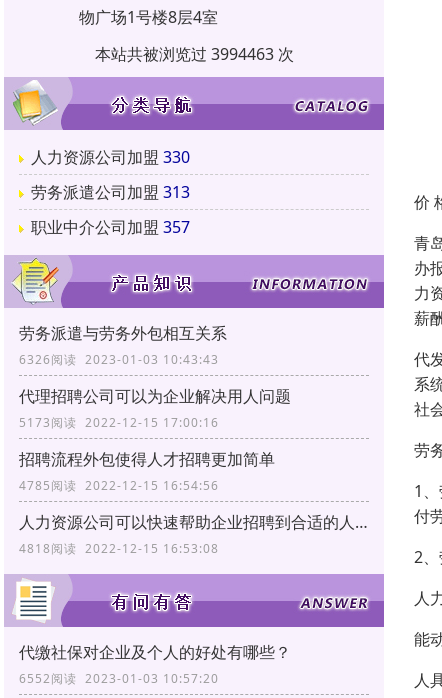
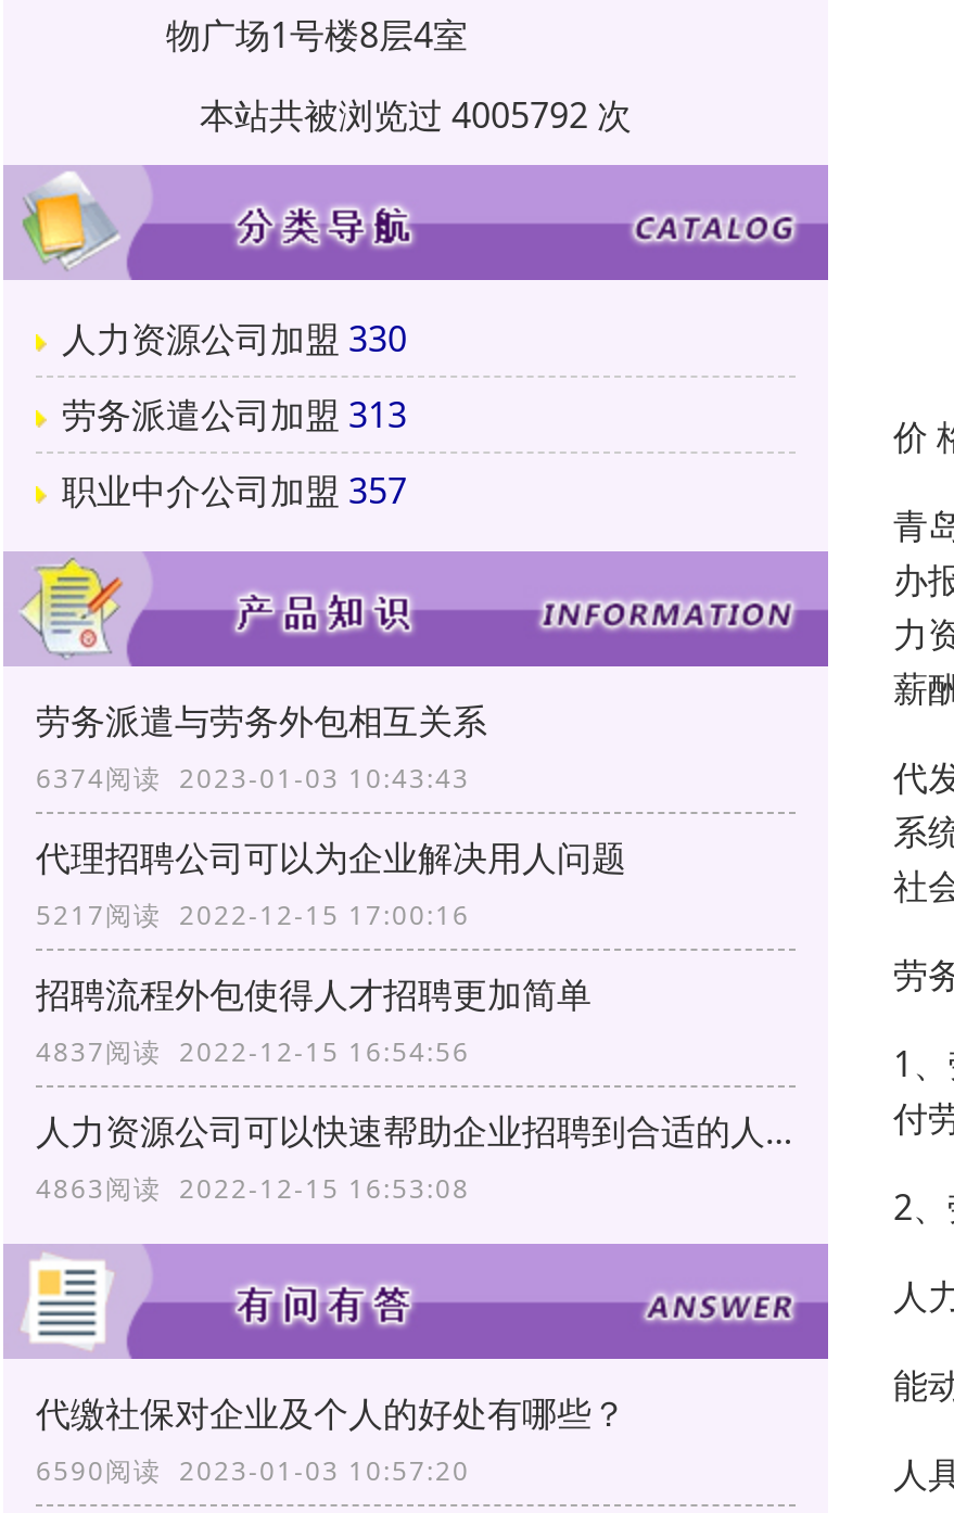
[94,43,293,65] 本站共被浏览过 3994463 次 -> [200,92,632,139] 本站共被浏览过 4005792 次
[19,351,219,368] 6326阅读 2023-01-03 10:43:43 -> [36,760,470,797] 6374阅读 2023-01-03 10:43:43
[19,414,219,431] 5173阅读 2022-12-15 17:00:16 -> [36,897,470,934] 5217阅读 2022-12-15 17:00:16
[19,477,219,494] 4785阅读 2022-12-15 16:54:56 -> [36,1034,470,1071] 4837阅读 2022-12-15 16:54:56
[19,540,219,557] 4818阅读 2022-12-15 16:53:08 -> [36,1170,470,1207] 4863阅读 2022-12-15 16:53:08
[19,670,219,687] 6552阅读 2023-01-03 10:57:20 -> [36,1453,470,1490] 6590阅读 2023-01-03 10:57:20

